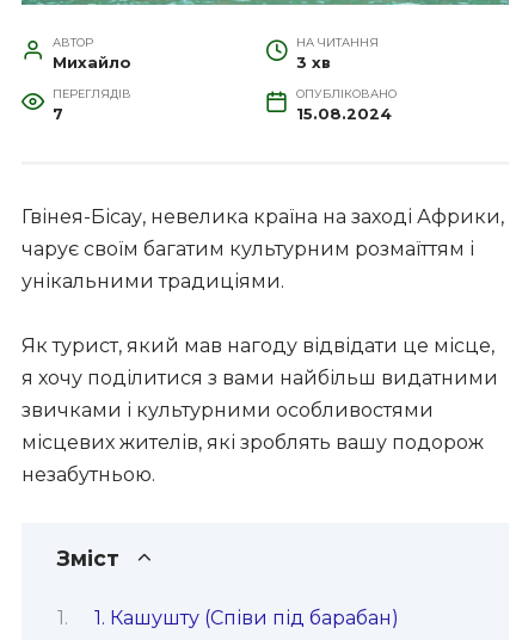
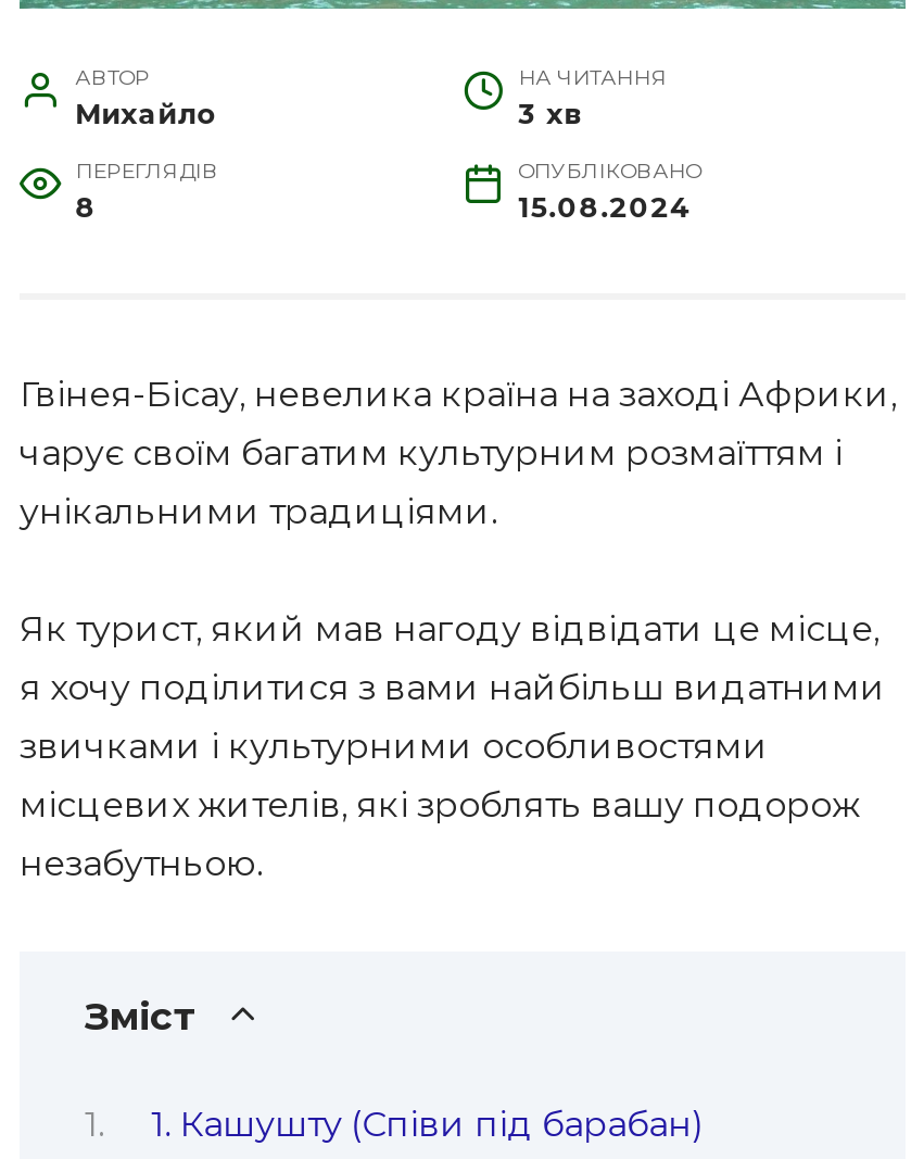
[52,105,63,123] 7 -> [75,191,97,224] 8

